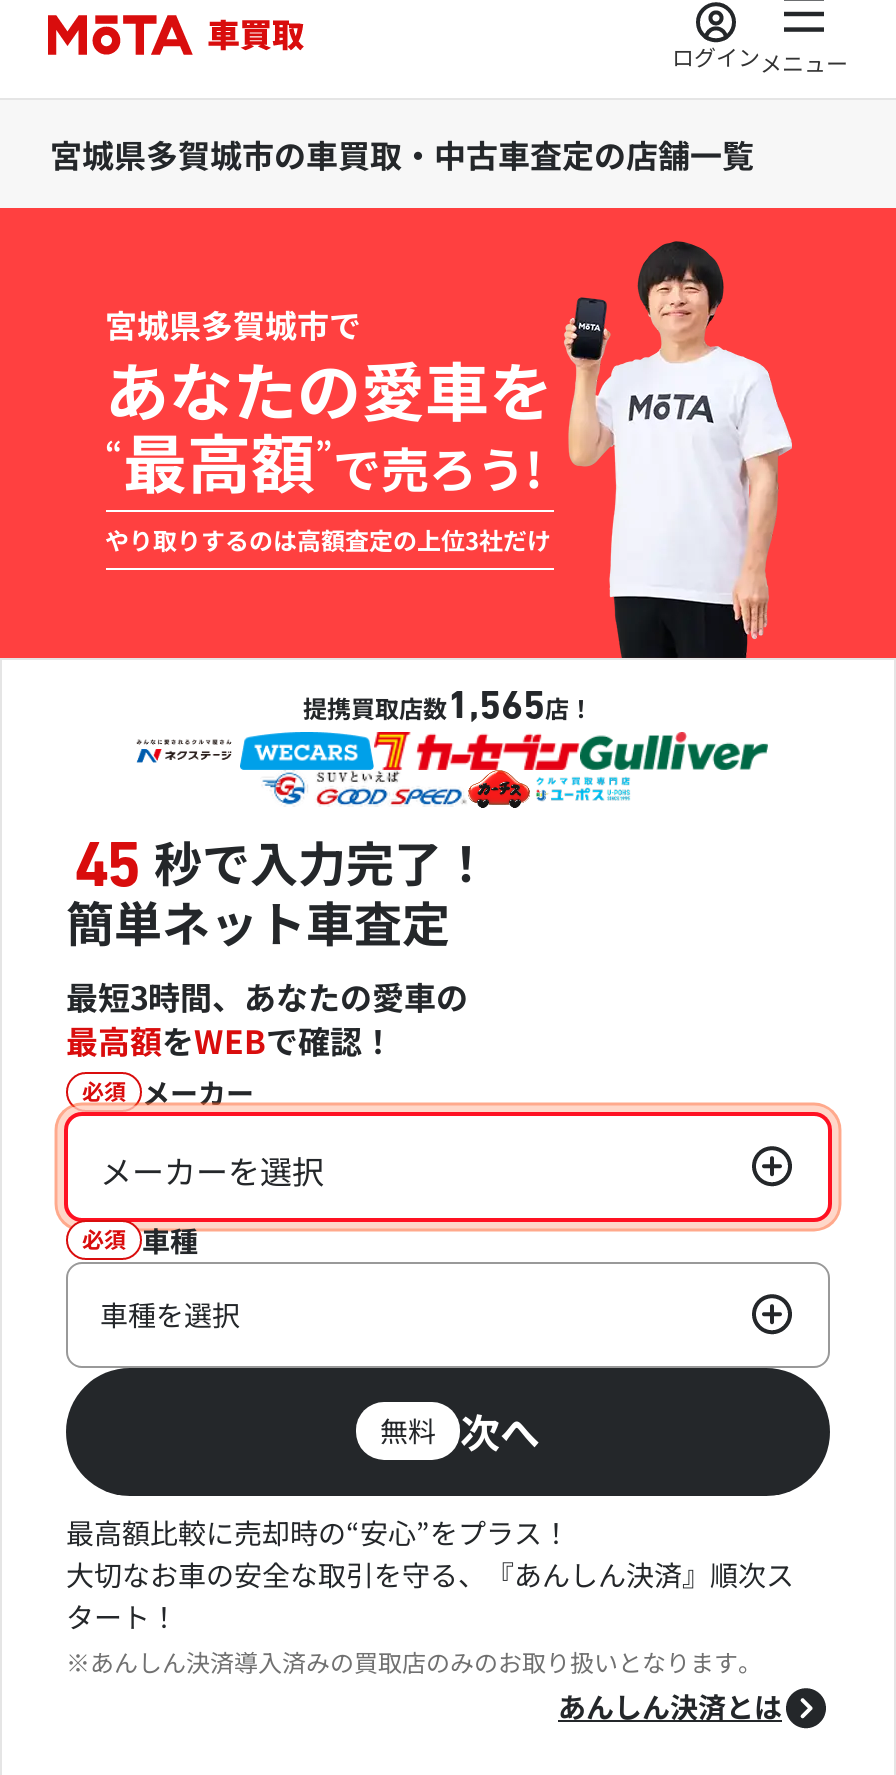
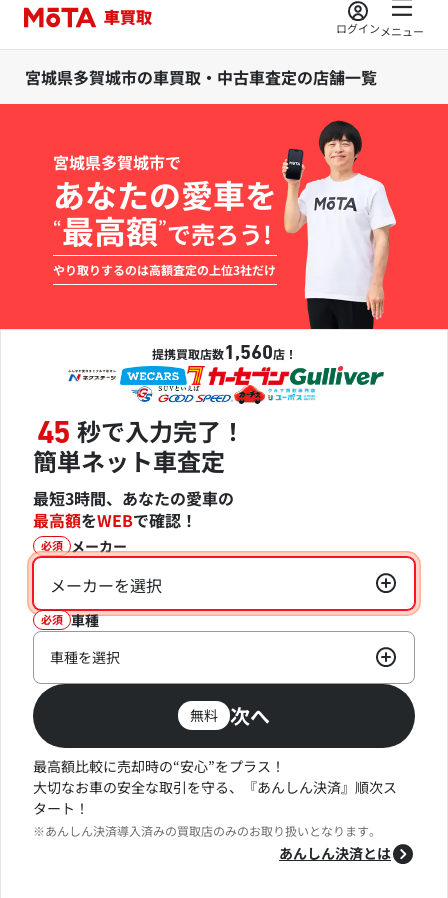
[303,688,593,728] 提携買取店数1,565店！ -> [151,344,296,364] 提携買取店数1,560店！

